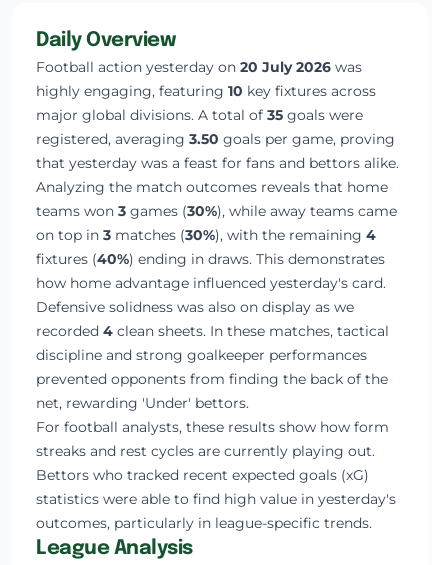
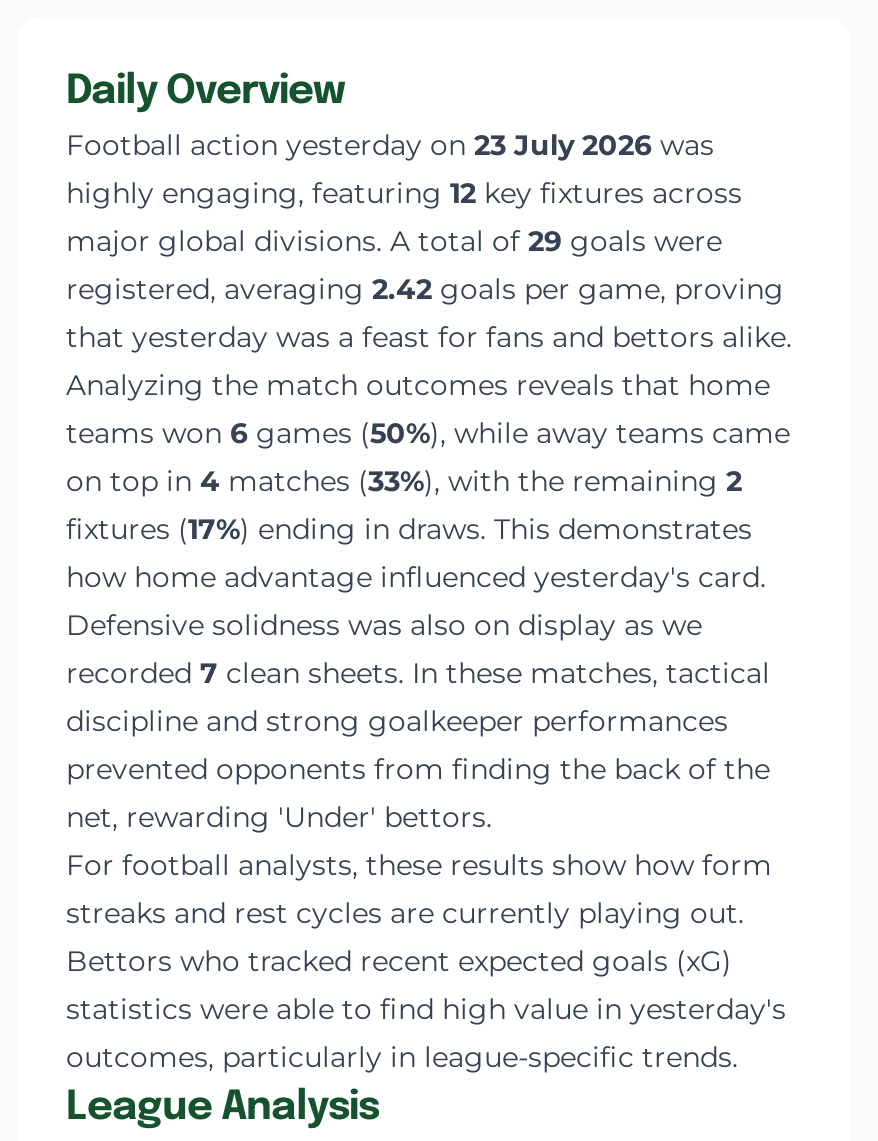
[36,58,362,76] Football action yesterday on 20 July 2026 was -> [66,127,714,163] Football action yesterday on 23 July 2026 was
[36,82,376,100] highly engaging, featuring 10 key fixtures across -> [66,175,742,211] highly engaging, featuring 12 key fixtures across
[36,106,363,124] major global divisions. A total of 35 goals were -> [66,223,722,259] major global divisions. A total of 29 goals were
[36,130,395,148] registered, averaging 3.50 goals per game, proving -> [66,271,784,307] registered, averaging 2.42 goals per game, proving
[36,202,397,220] teams won 3 games (30%), while away teams came -> [66,415,790,451] teams won 6 games (50%), while away teams came
[36,226,376,244] on top in 3 matches (30%), with the remaining 4 -> [66,463,742,499] on top in 4 matches (33%), with the remaining 2
[36,250,385,268] fixtures (40%) ending in draws. This demonstrates -> [66,511,752,547] fixtures (17%) ending in draws. This demonstrates
[36,322,389,340] recorded 4 clean sheets. In these matches, tactical -> [66,655,770,691] recorded 7 clean sheets. In these matches, tactical

